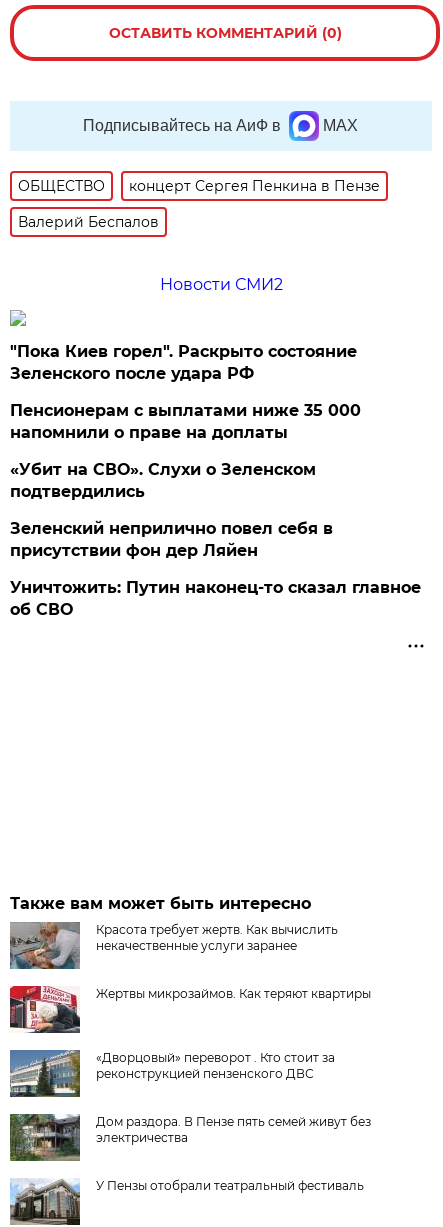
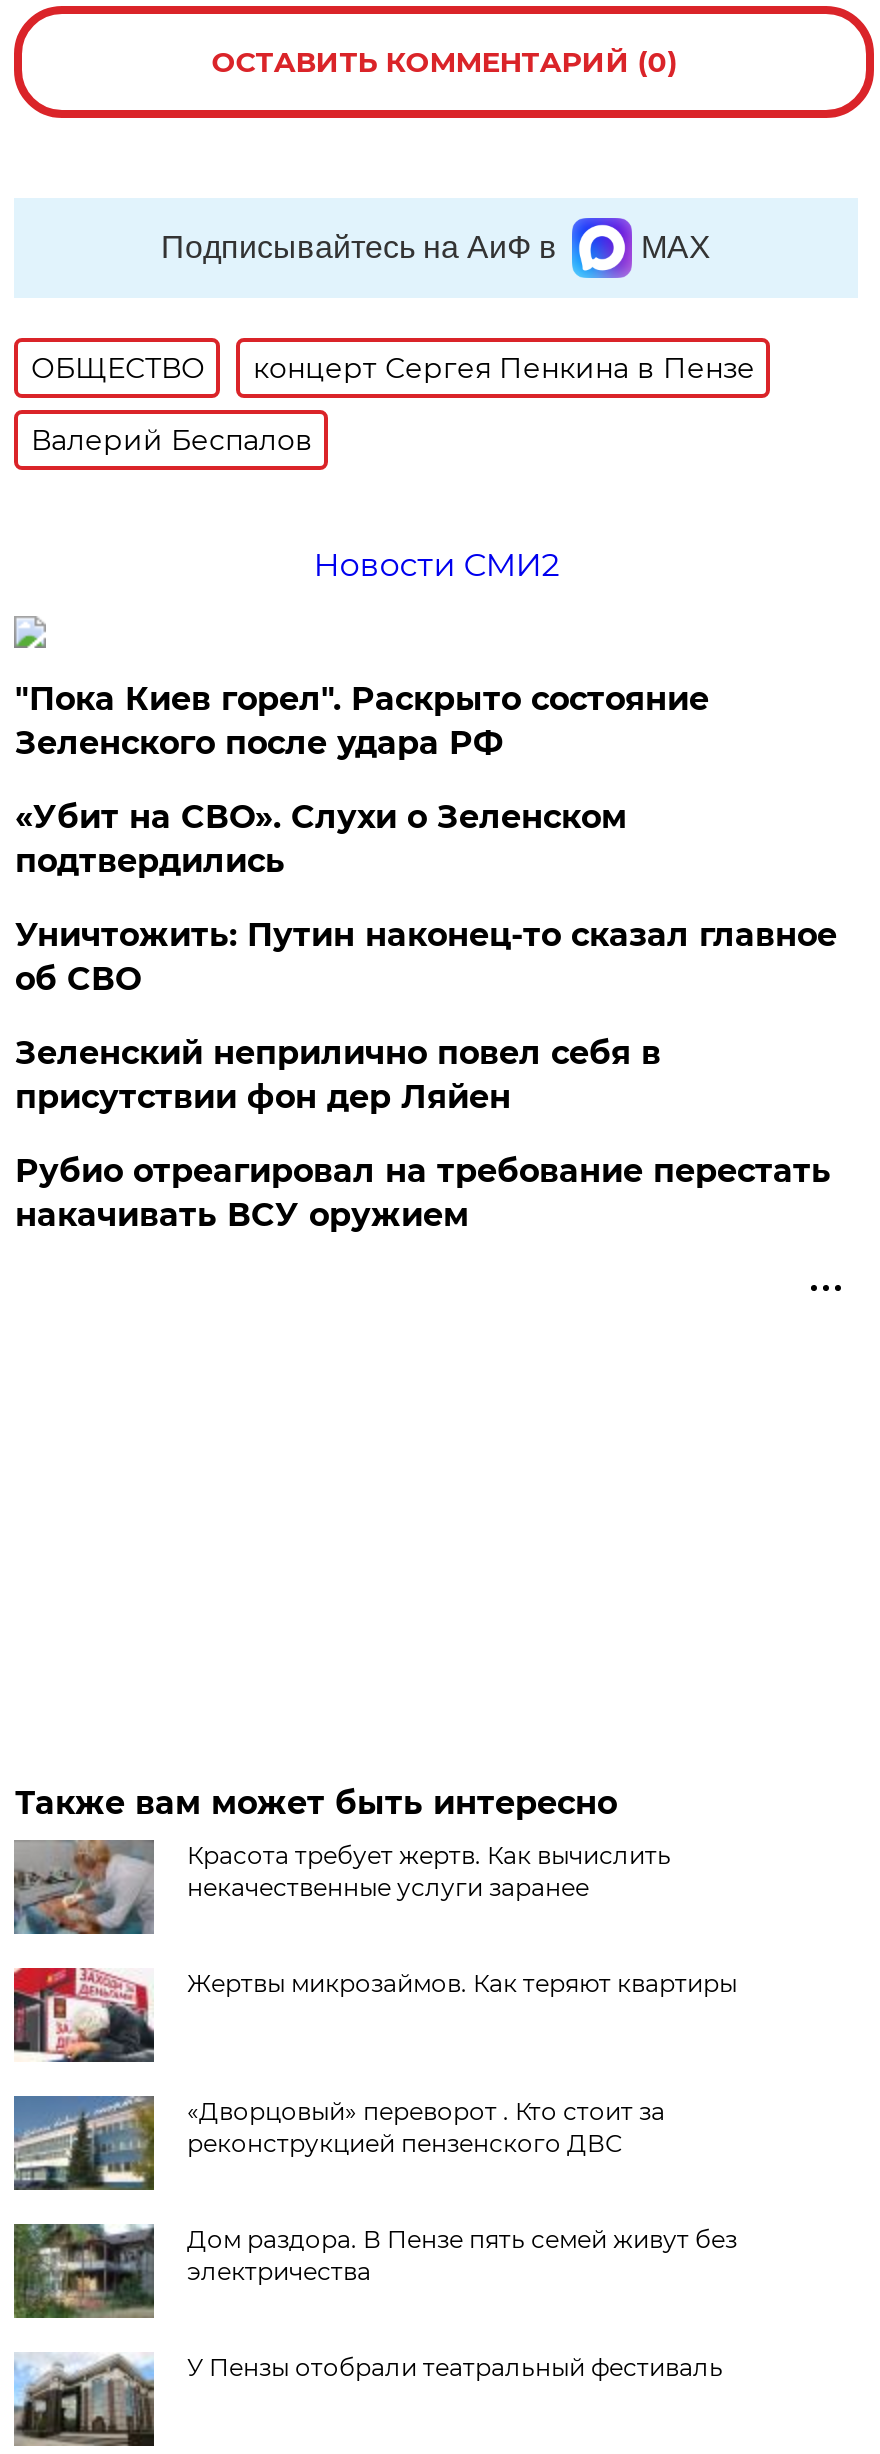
[10,401,361,442] Пенсионерам с выплатами ниже 35 000 | напомнили о праве на доплаты -> none
moved [10,460,316,501] -> [15,798,627,880]: «Убит на СВО». Слухи о Зеленском | подтвердились
none -> [15,1152,831,1234] Рубио отреагировал на требование перестать | накачивать ВСУ оружием
moved [10,578,421,619] -> [15,916,837,998]: Уничтожить: Путин наконец-то сказал главное | об СВО

